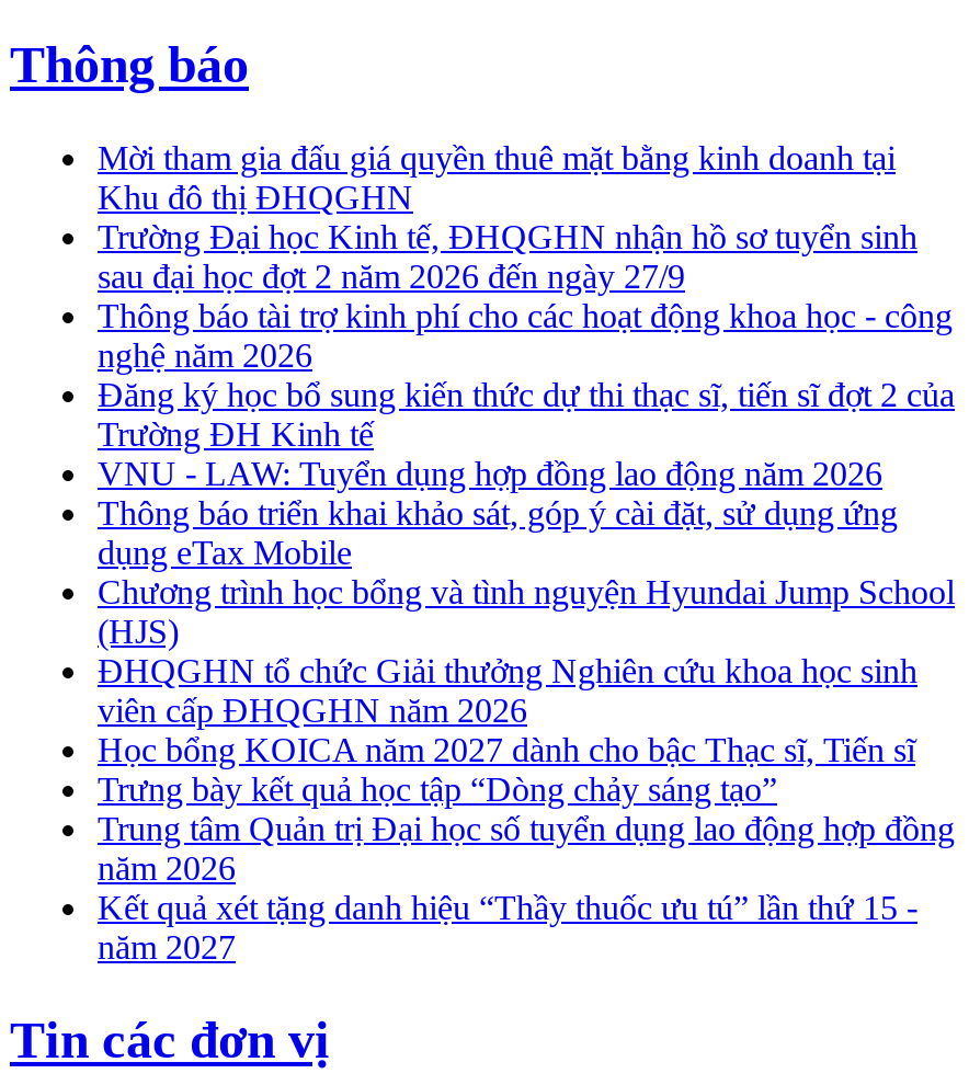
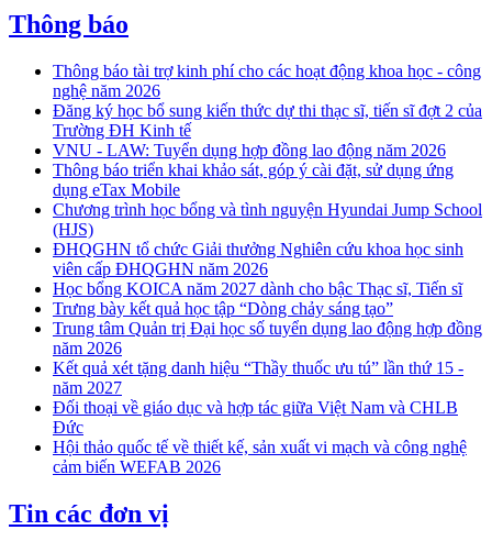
[98,140,917,295] Mời tham gia đấu giá quyền thuê mặt bằng kinh doanh tại | Khu đô thị ĐHQGHN | Trường Đại học Kinh tế, ĐHQGHN nhận hồ sơ tuyển sinh | sau đại học đợt 2 năm 2026 đến ngày 27/9 -> none
moved [98,297,955,966] -> [53,62,482,397]: Thông báo tài trợ kinh phí cho các hoạt động khoa học - công | nghệ năm 2026 | Đăng ký học bổ sung kiến thức dự thi thạc sĩ, tiến sĩ đợt 2 của | ... | Kết quả xét tặng danh hiệu “Thầy thuốc ưu tú” lần thứ 15 - | năm 2027
none -> [53,398,467,476] Đối thoại về giáo dục và hợp tác giữa Việt Nam và CHLB | Đức | Hội thảo quốc tế về thiết kế, sản xuất vi mạch và công nghệ | cảm biến WEFAB 2026

